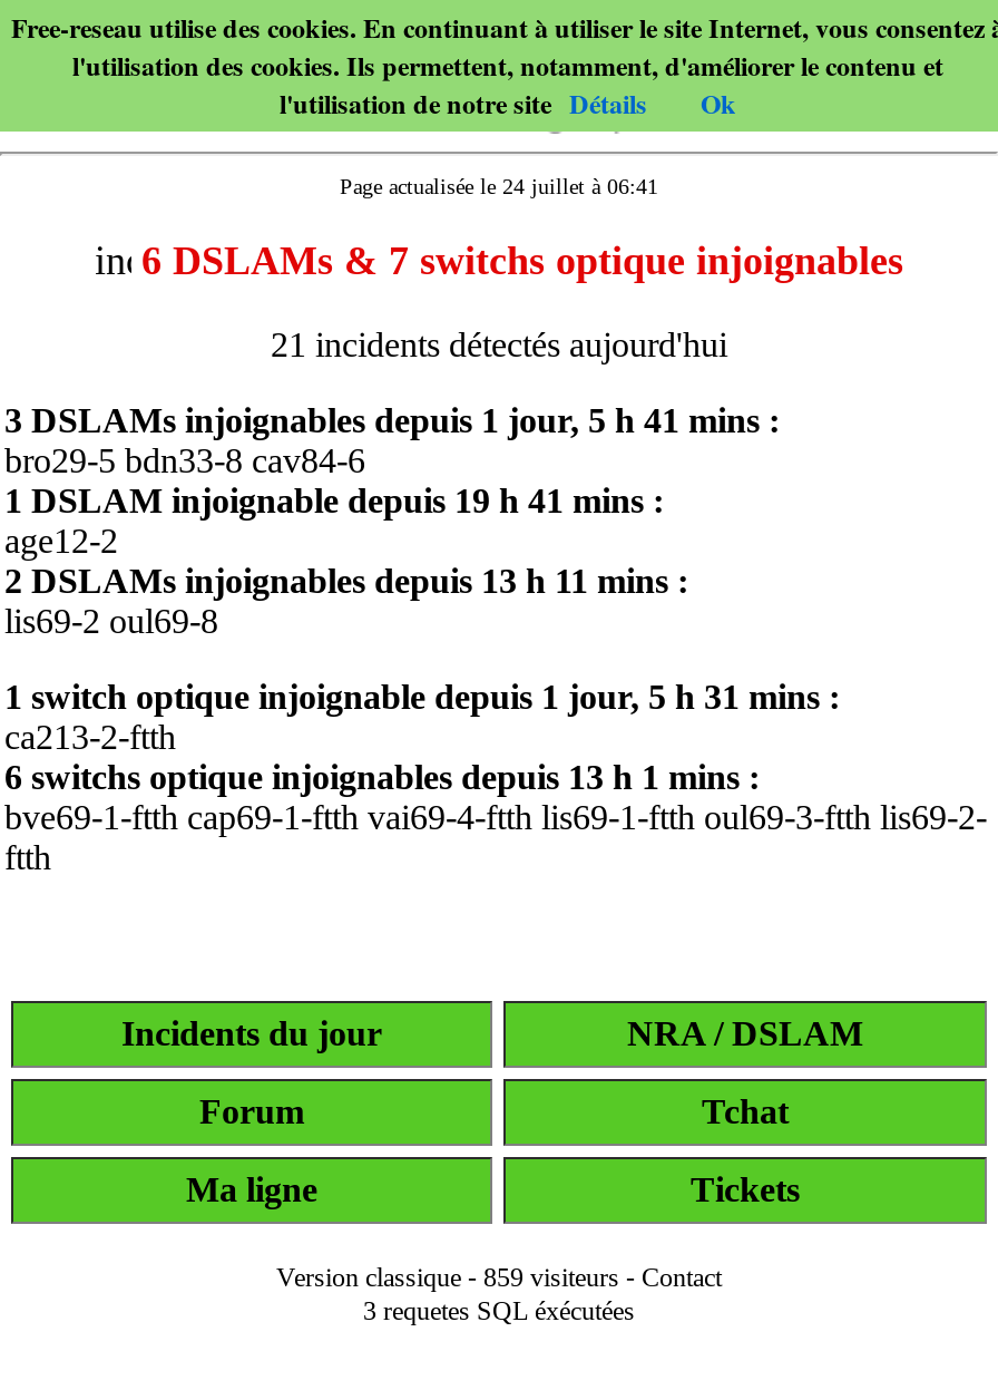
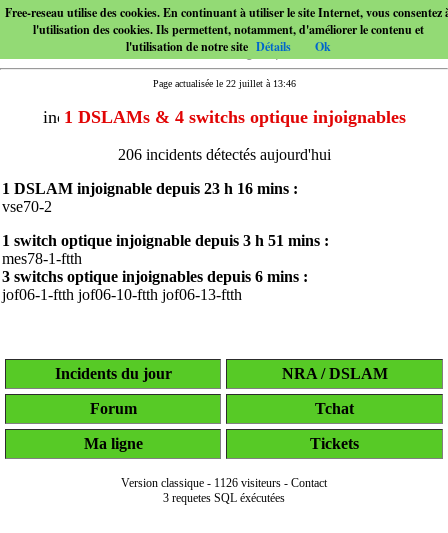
[340,174,658,198] Page actualisée le 24 juillet à 06:41 -> [152,78,295,89] Page actualisée le 22 juillet à 13:46
[141,239,903,283] 6 DSLAMs & 7 switchs optique injoignables -> [63,107,405,127] 1 DSLAMs & 4 switchs optique injoignables
[271,325,727,363] 21 incidents détectés aujourd'hui -> [117,146,330,163] 206 incidents détectés aujourd'hui
[4,401,780,640] 3 DSLAMs injoignables depuis 1 jour, 5 h 41 mins: | bro29-5 bdn33-8 cav84-6 | 1 DSLAM injoignable depuis 19 h 41 mins: | age12-2 | 2 DSLAMs injoignables depuis 13 h 11 mins: | lis69-2 oul69-8 -> [2,180,298,215] 1 DSLAM injoignable depuis 23 h 16 mins: | vse70-2
[4,678,987,876] 1 switch optique injoignable depuis 1 jour, 5 h 31 mins: | ca213-2-ftth | 6 switchs optique injoignables depuis 13 h 1 mins: | bve69-1-ftth cap69-1-ftth vai69-4-ftth lis69-1-ftth oul69-3-ftth lis69-2- | ftth -> [2,232,329,303] 1 switch optique injoignable depuis 3 h 51 mins: | mes78-1-ftth | 3 switchs optique injoignables depuis 6 mins: | jof06-1-ftth jof06-10-ftth jof06-13-ftth
[276,1262,722,1293] Version classique - 859 visiteurs - Contact -> [121,476,327,490] Version classique - 1126 visiteurs - Contact

